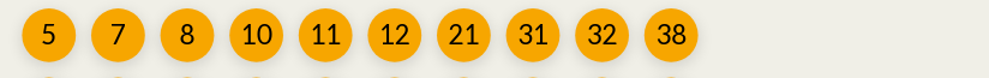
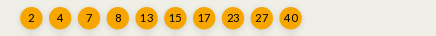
[41,18,56,51] 5 -> [28,11,63,25] 2 | 4
[240,18,686,51] 10 | 11 | 12 | 21 | 31 | 32 | 38 -> [140,11,297,25] 13 | 15 | 17 | 23 | 27 | 40

